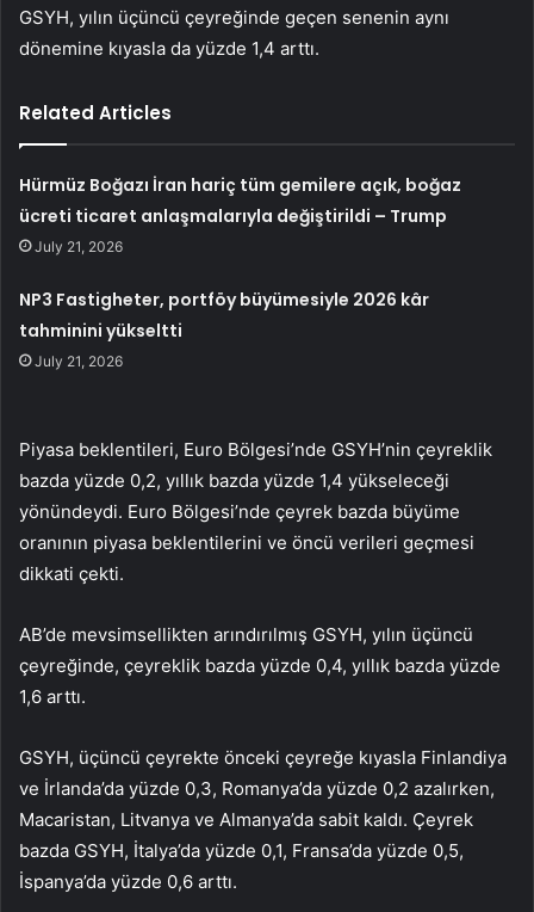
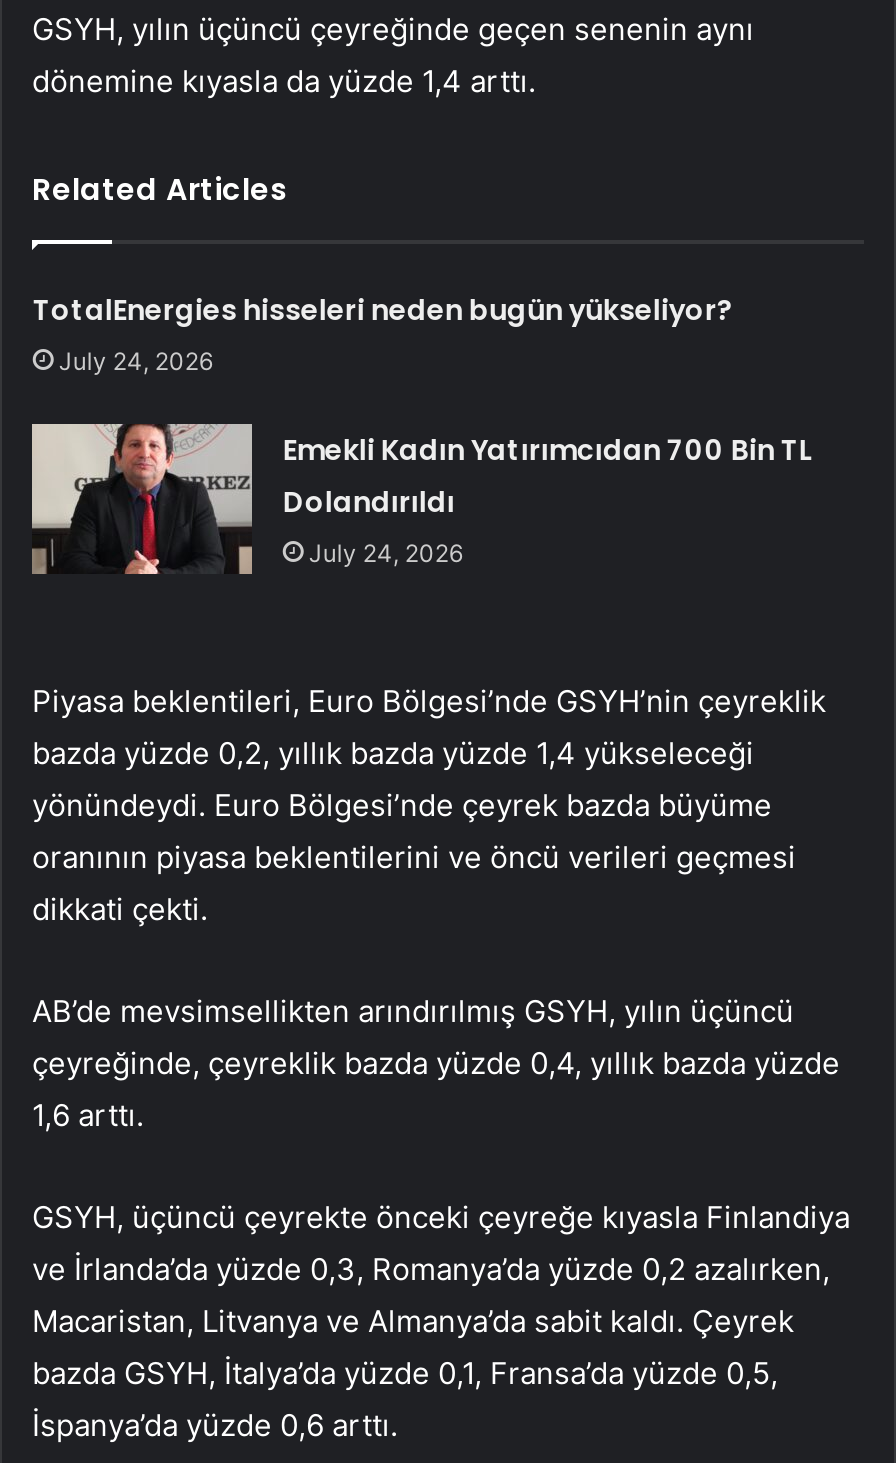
[19,173,462,256] Hürmüz Boğazı İran hariç tüm gemilere açık, boğaz | ücreti ticaret anlaşmalarıyla değiştirildi – Trump | July 21, 2026 -> [33,290,733,376] TotalEnergies hisseleri neden bugün yükseliyor? | July 24, 2026
[19,288,429,370] NP3 Fastigheter, portföy büyümesiyle 2026 kâr | tahminini yükseltti | July 21, 2026 -> [283,430,813,568] Emekli Kadın Yatırımcıdan 700 Bin TL | Dolandırıldı | July 24, 2026

